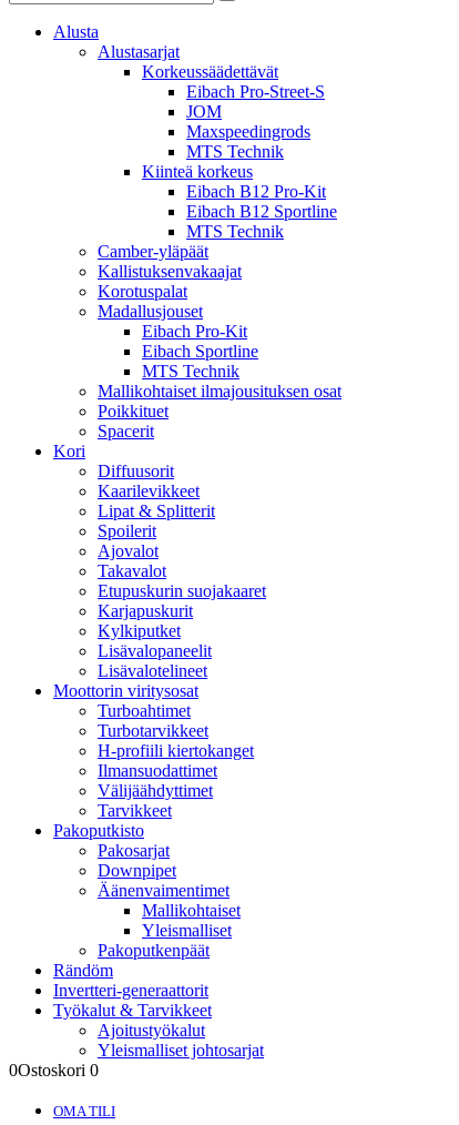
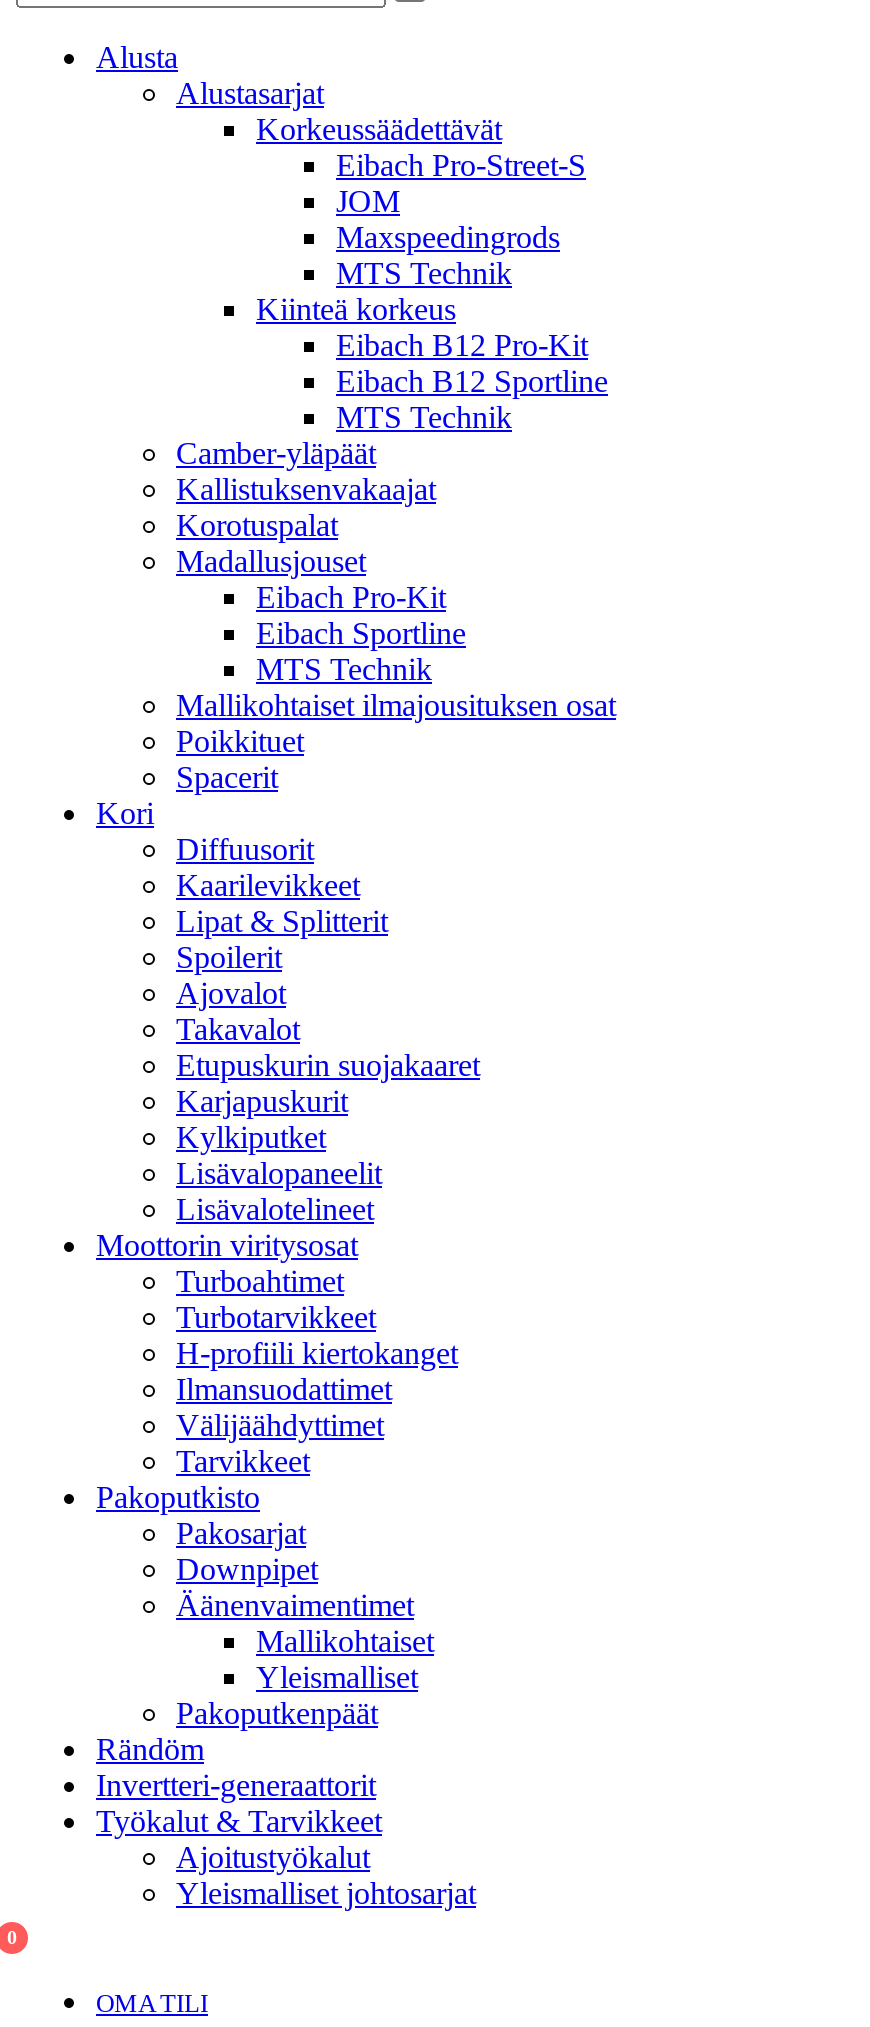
[9,1061,99,1080] 0Ostoskori 0 -> [7,1927,17,1949] 0

